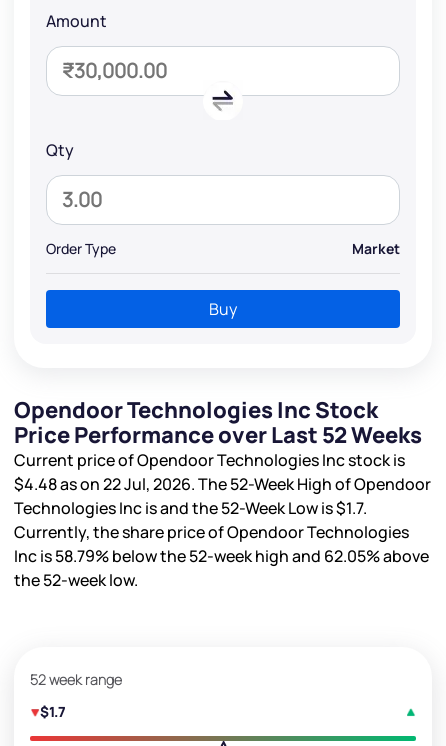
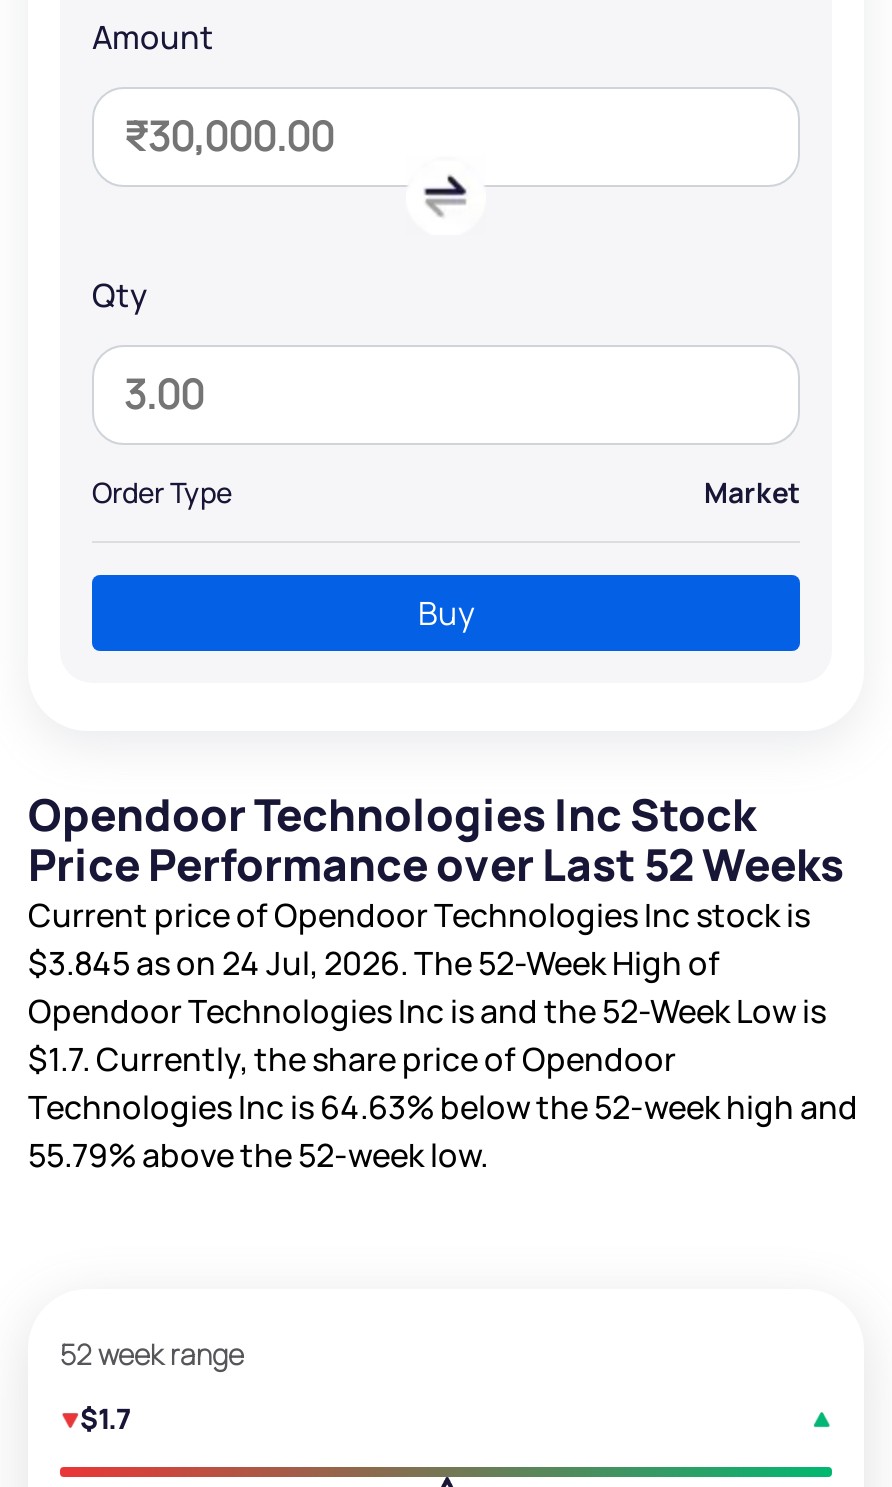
[14,472,431,590] $4.48 as on 22 Jul, 2026. The 52-Week High of Opendoor | Technologies Inc is and the 52-Week Low is $1.7. | Currently, the share price of Opendoor Technologies | Inc is 58.79% below the 52-week high and 62.05% above | the 52-week low. -> [28,940,858,1176] $3.845 as on 24 Jul, 2026. The 52-Week High of | Opendoor Technologies Inc isand the 52-Week Low is | $1.7. Currently, the share price of Opendoor | Technologies Inc is 64.63% below the 52-week high and | 55.79% above the 52-week low.

